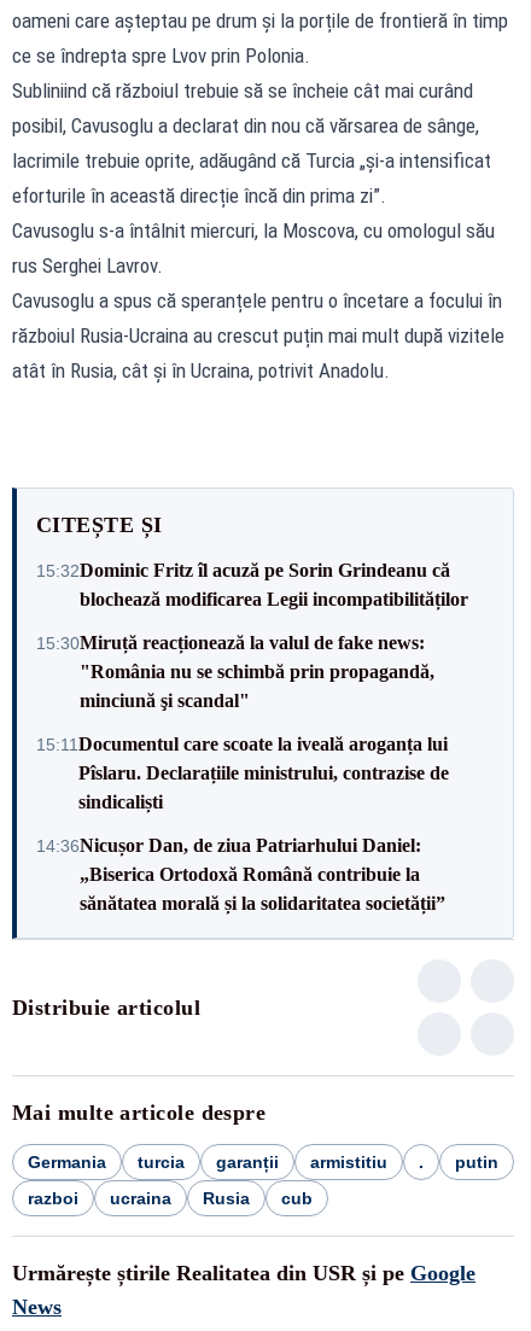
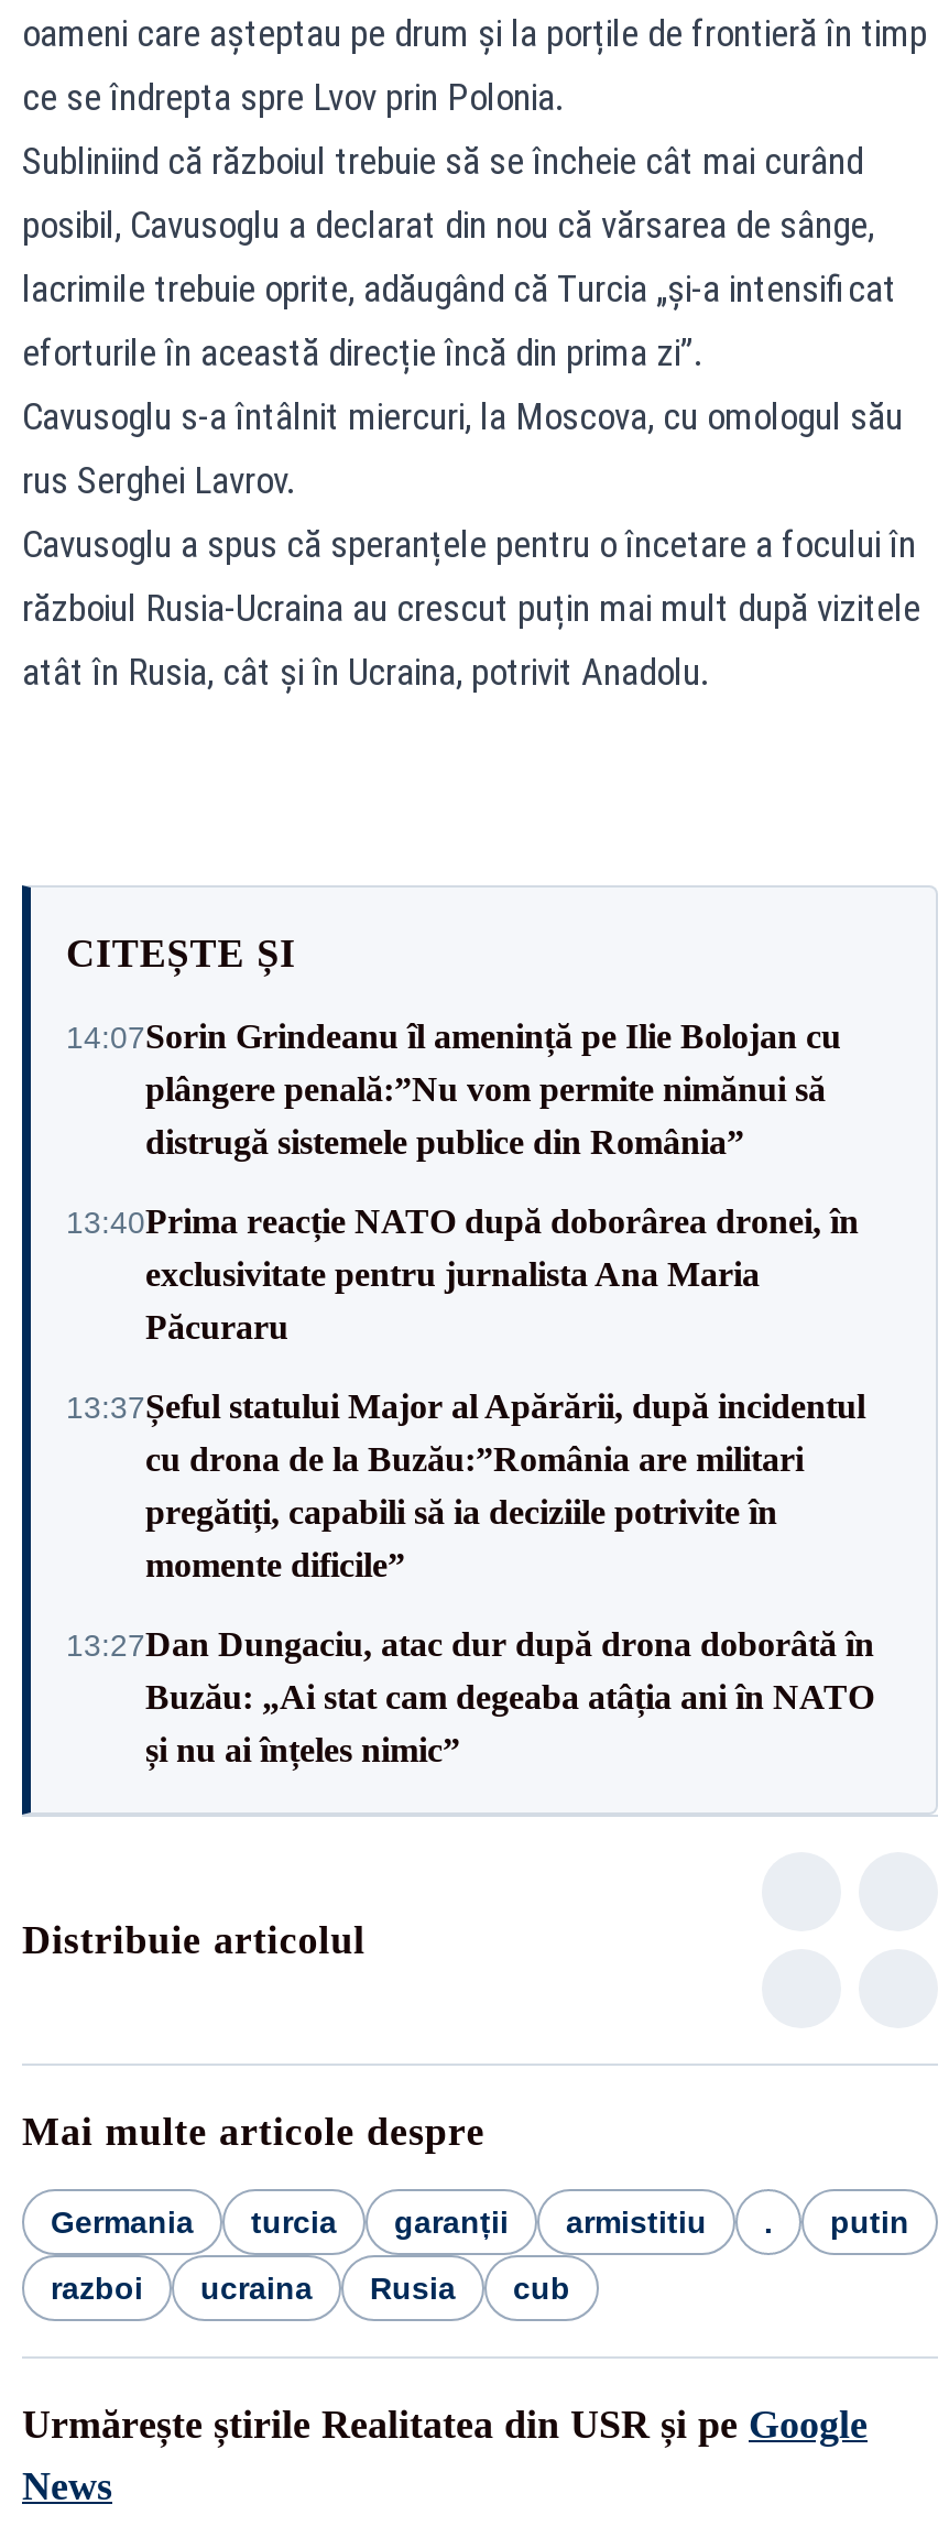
[36,559,468,609] 15:32Dominic Fritz îl acuză pe Sorin Grindeanu că | blochează modificarea Legii incompatibilităților -> [66,1017,841,1161] 14:07Sorin Grindeanu îl amenință pe Ilie Bolojan cu | plângere penală:”Nu vom permite nimănui să | distrugă sistemele publice din România”
[36,632,434,710] 15:30Miruță reacționează la valul de fake news: | "România nu se schimbă prin propagandă, | minciună şi scandal" -> [66,1202,859,1346] 13:40Prima reacție NATO după doborârea dronei, în | exclusivitate pentru jurnalista Ana Maria | Păcuraru
[36,733,449,812] 15:11 Documentul care scoate la iveală aroganța lui | Pîslaru. Declarațiile ministrului, contrazise de | sindicaliști -> [66,1387,865,1583] 13:37Șeful statului Major al Apărării, după incidentul | cu drona de la Buzău:”România are militari | pregătiți, capabili să ia deciziile potrivite în | momente dificile”
[36,834,445,913] 14:36Nicușor Dan, de ziua Patriarhului Daniel: | „Biserica Ortodoxă Română contribuie la | sănătatea morală și la solidaritatea societății” -> [66,1625,874,1768] 13:27Dan Dungaciu, atac dur după drona doborâtă în | Buzău: „Ai stat cam degeaba atâția ani în NATO | și nu ai înțeles nimic”

